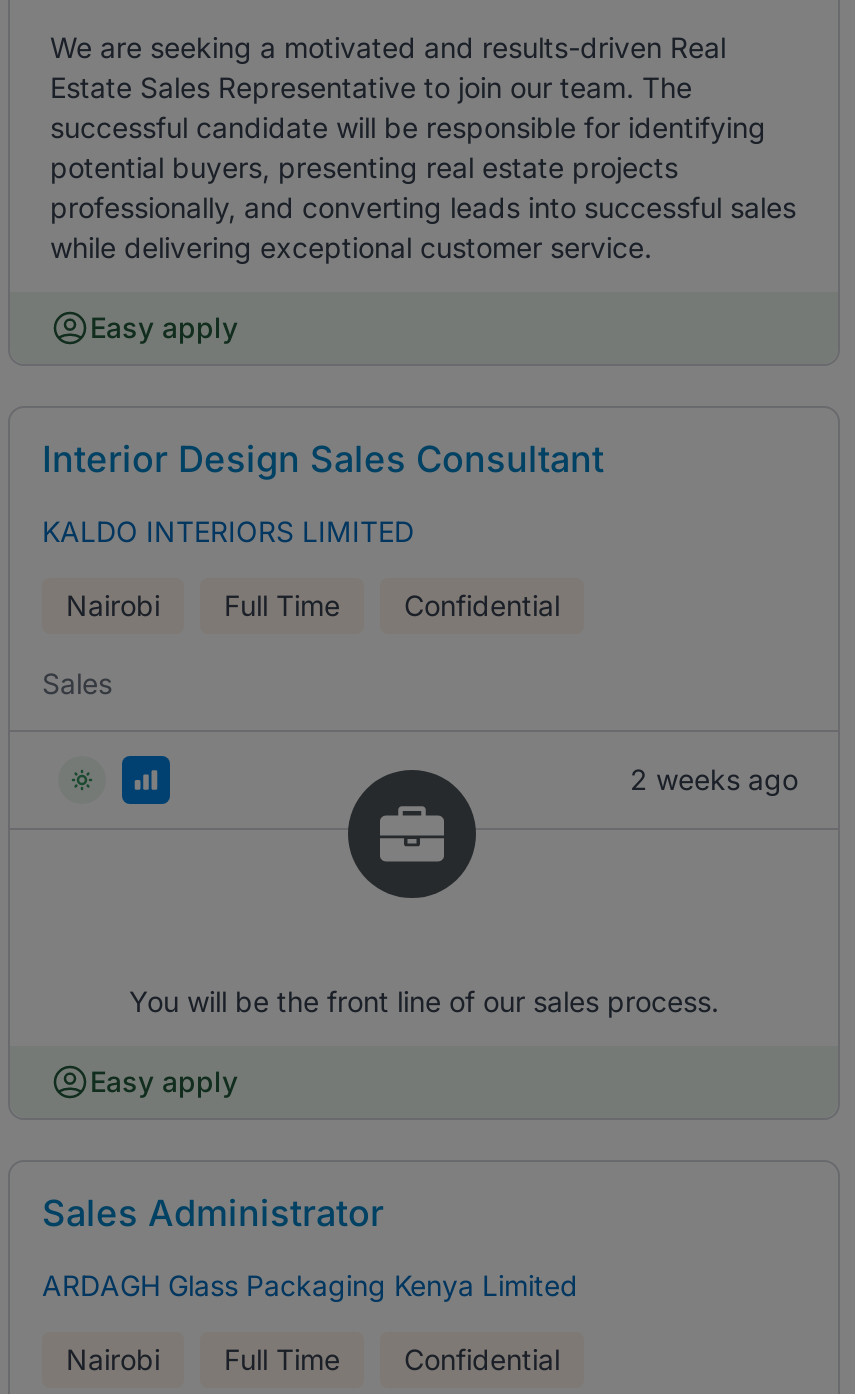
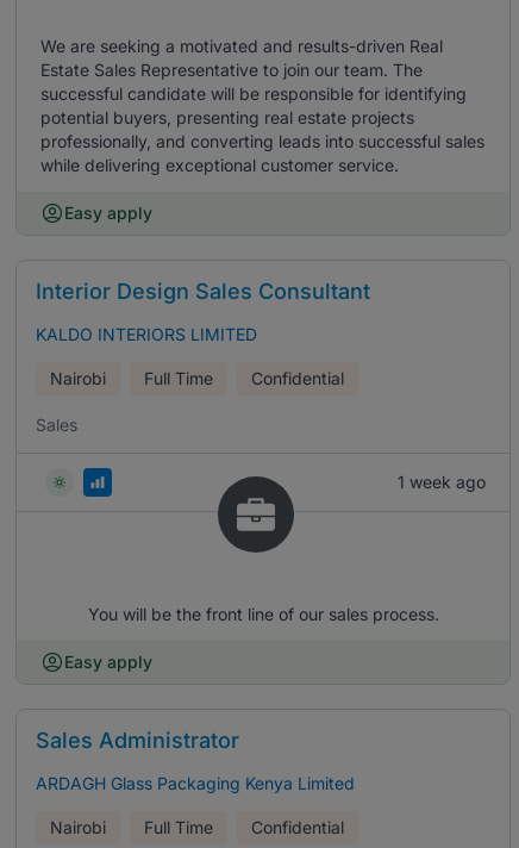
[630,762,798,796] 2 weeks ago -> [398,472,486,492] 1 week ago

